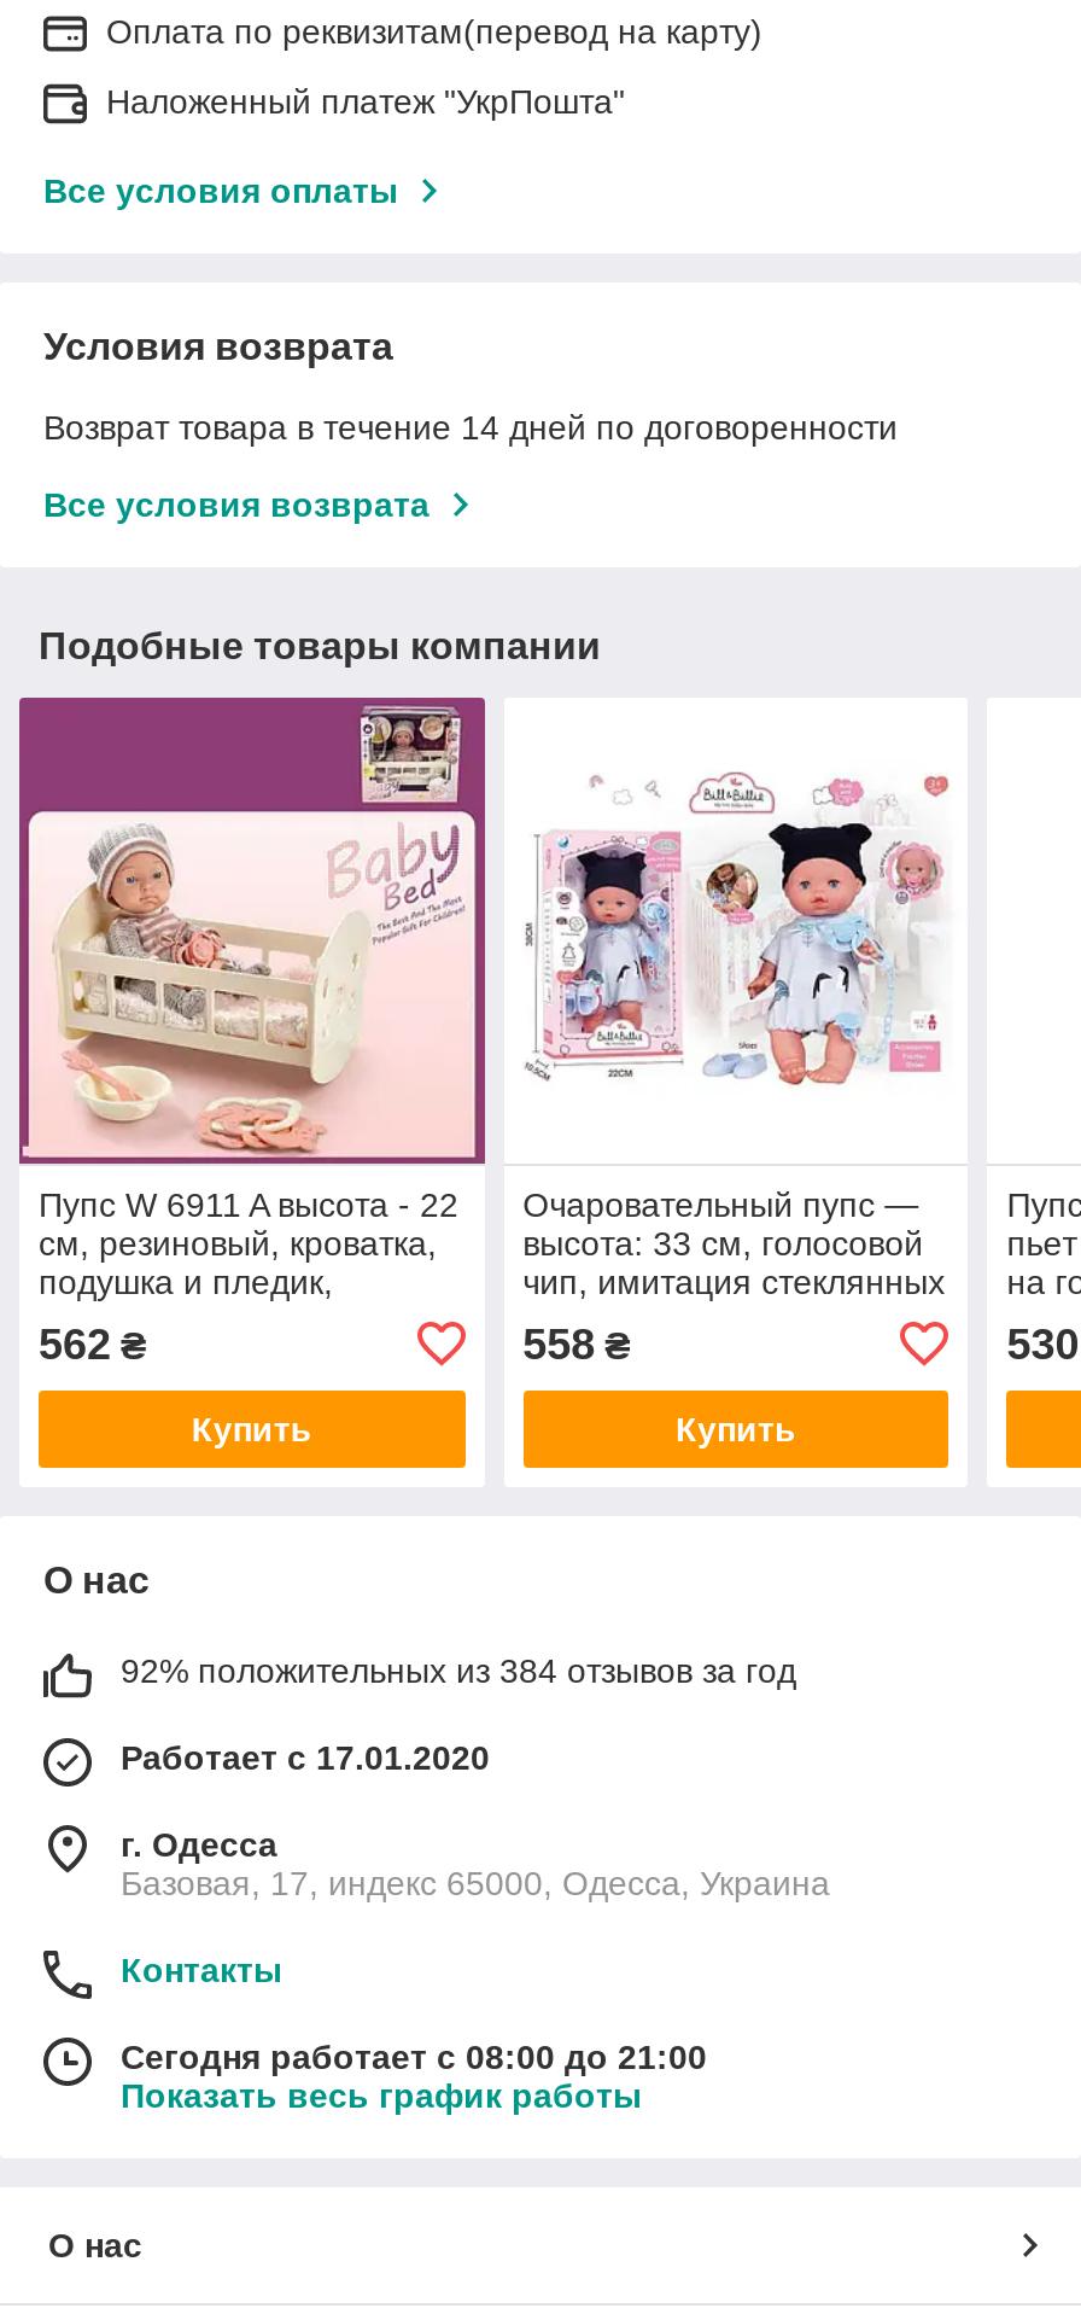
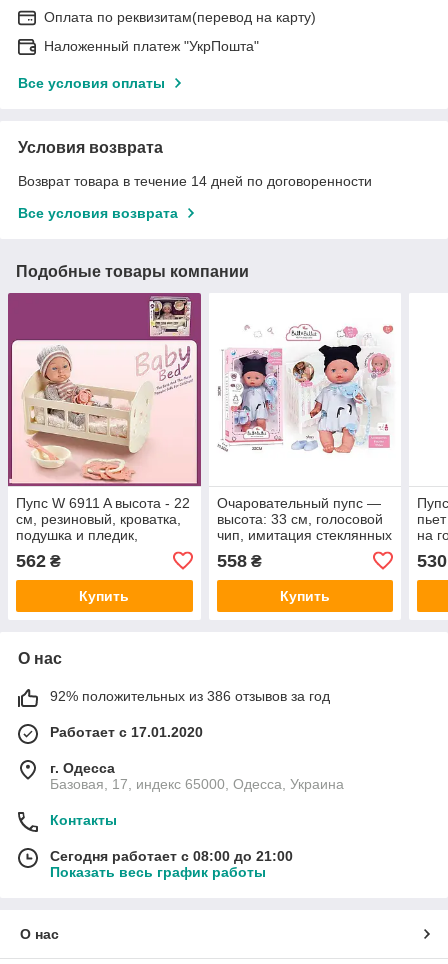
[121,1651,796,1689] 92% положительных из 384 отзывов за год -> [50,688,330,704] 92% положительных из 386 отзывов за год

